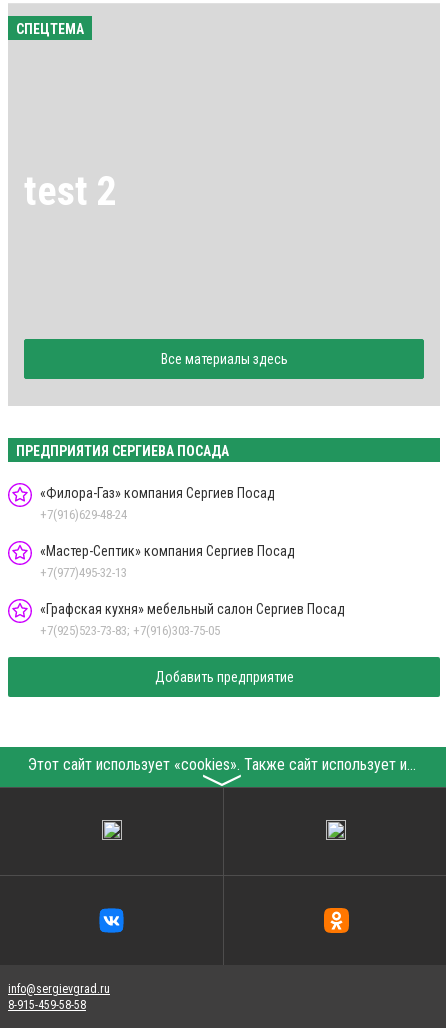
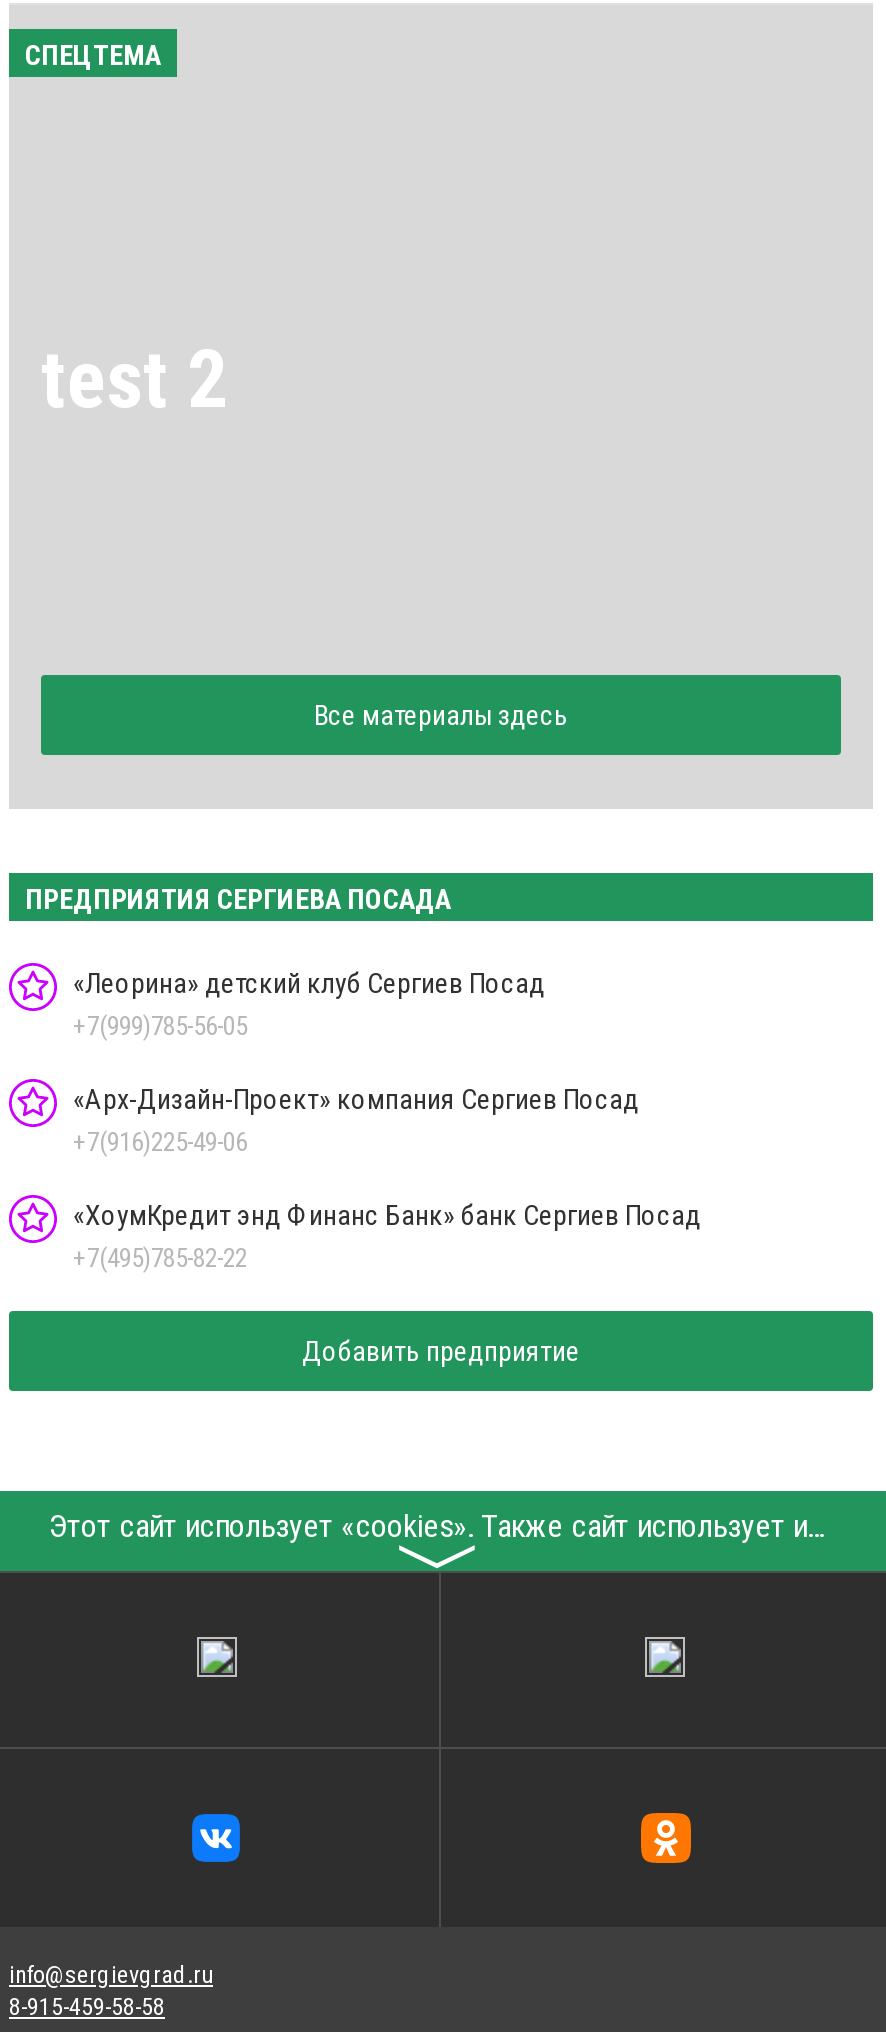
[40,485,275,522] «Филора-Газ» компания Сергиев Посад | +7(916)629-48-24 -> [73,967,545,1041] «Леорина» детский клуб Сергиев Посад | +7(999)785-56-05
[40,543,295,580] «Мастер-Септик» компания Сергиев Посад | +7(977)495-32-13 -> [73,1083,639,1157] «Арх-Дизайн-Проект» компания Сергиев Посад | +7(916)225-49-06
[40,601,345,638] «Графская кухня» мебельный салон Сергиев Посад | +7(925)523-73-83; +7(916)303-75-05 -> [73,1199,701,1273] «ХоумКредит энд Финанс Банк» банк Сергиев Посад | +7(495)785-82-22

